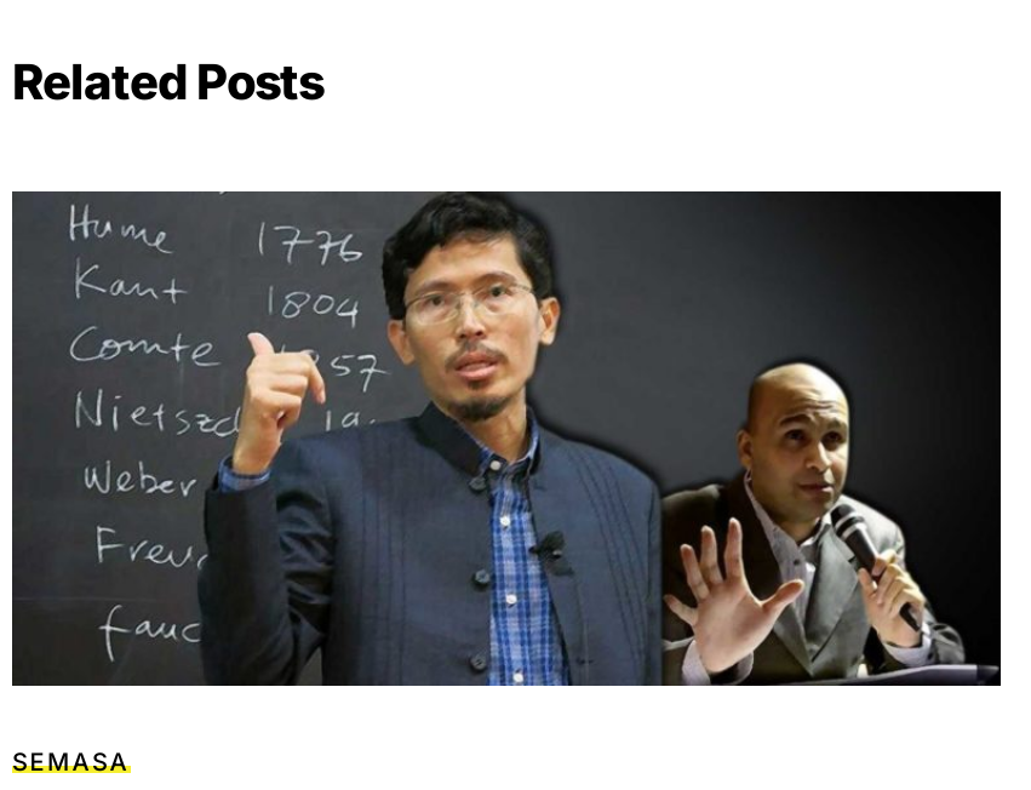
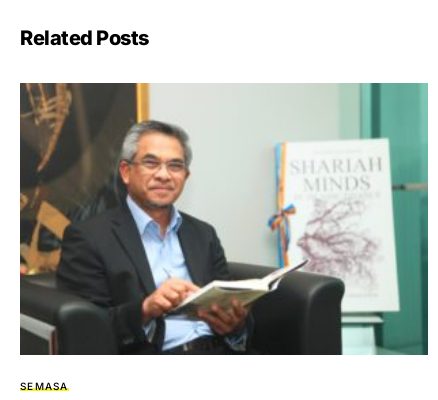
[12,189,1003,688] [image] -> [19,82,429,356] [image]

